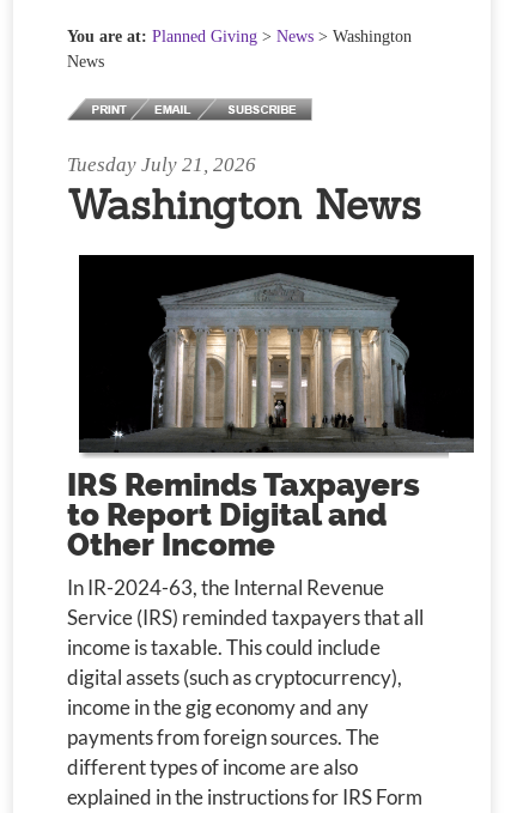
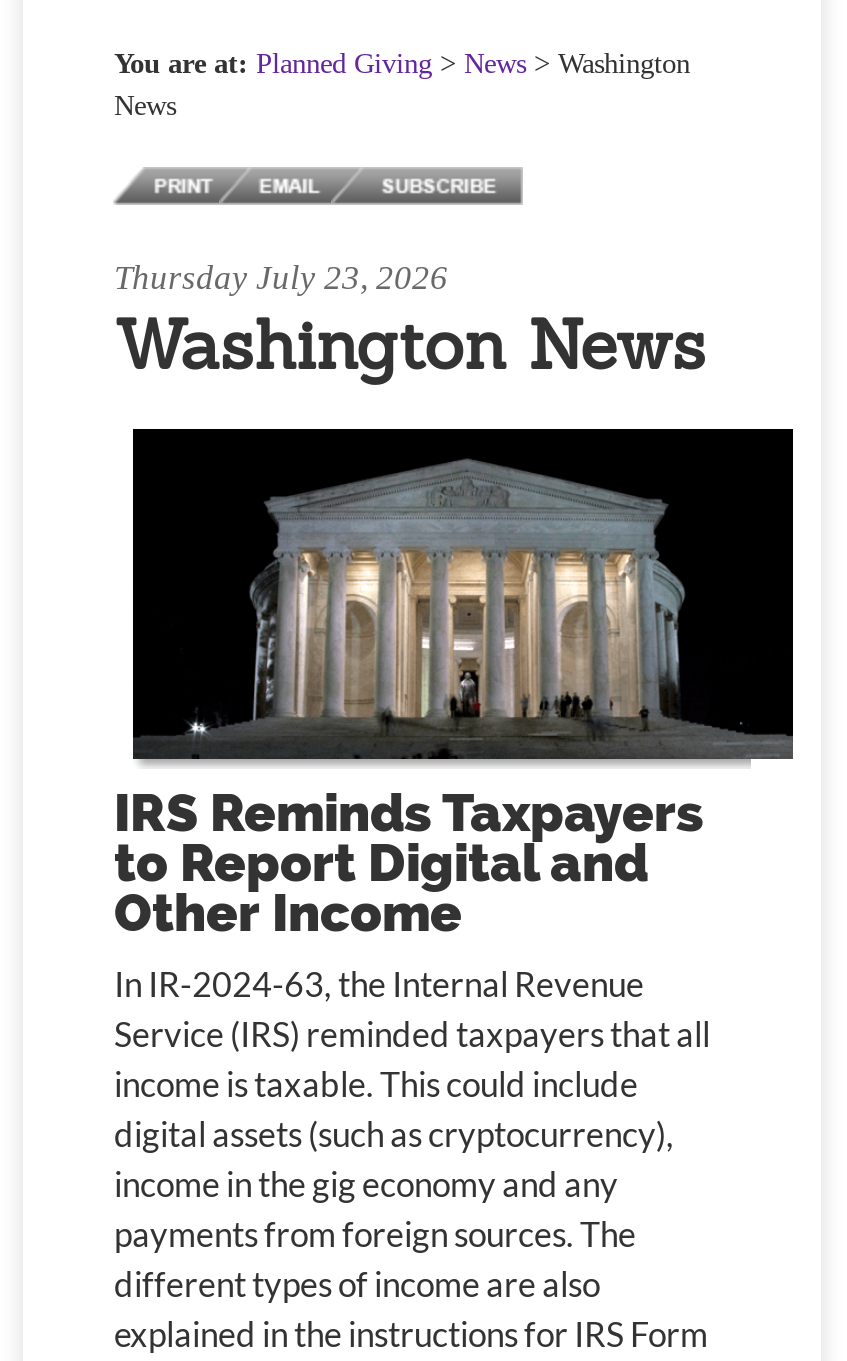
[68,153,257,176] Tuesday July 21, 2026 -> [114,259,448,297] Thursday July 23, 2026

